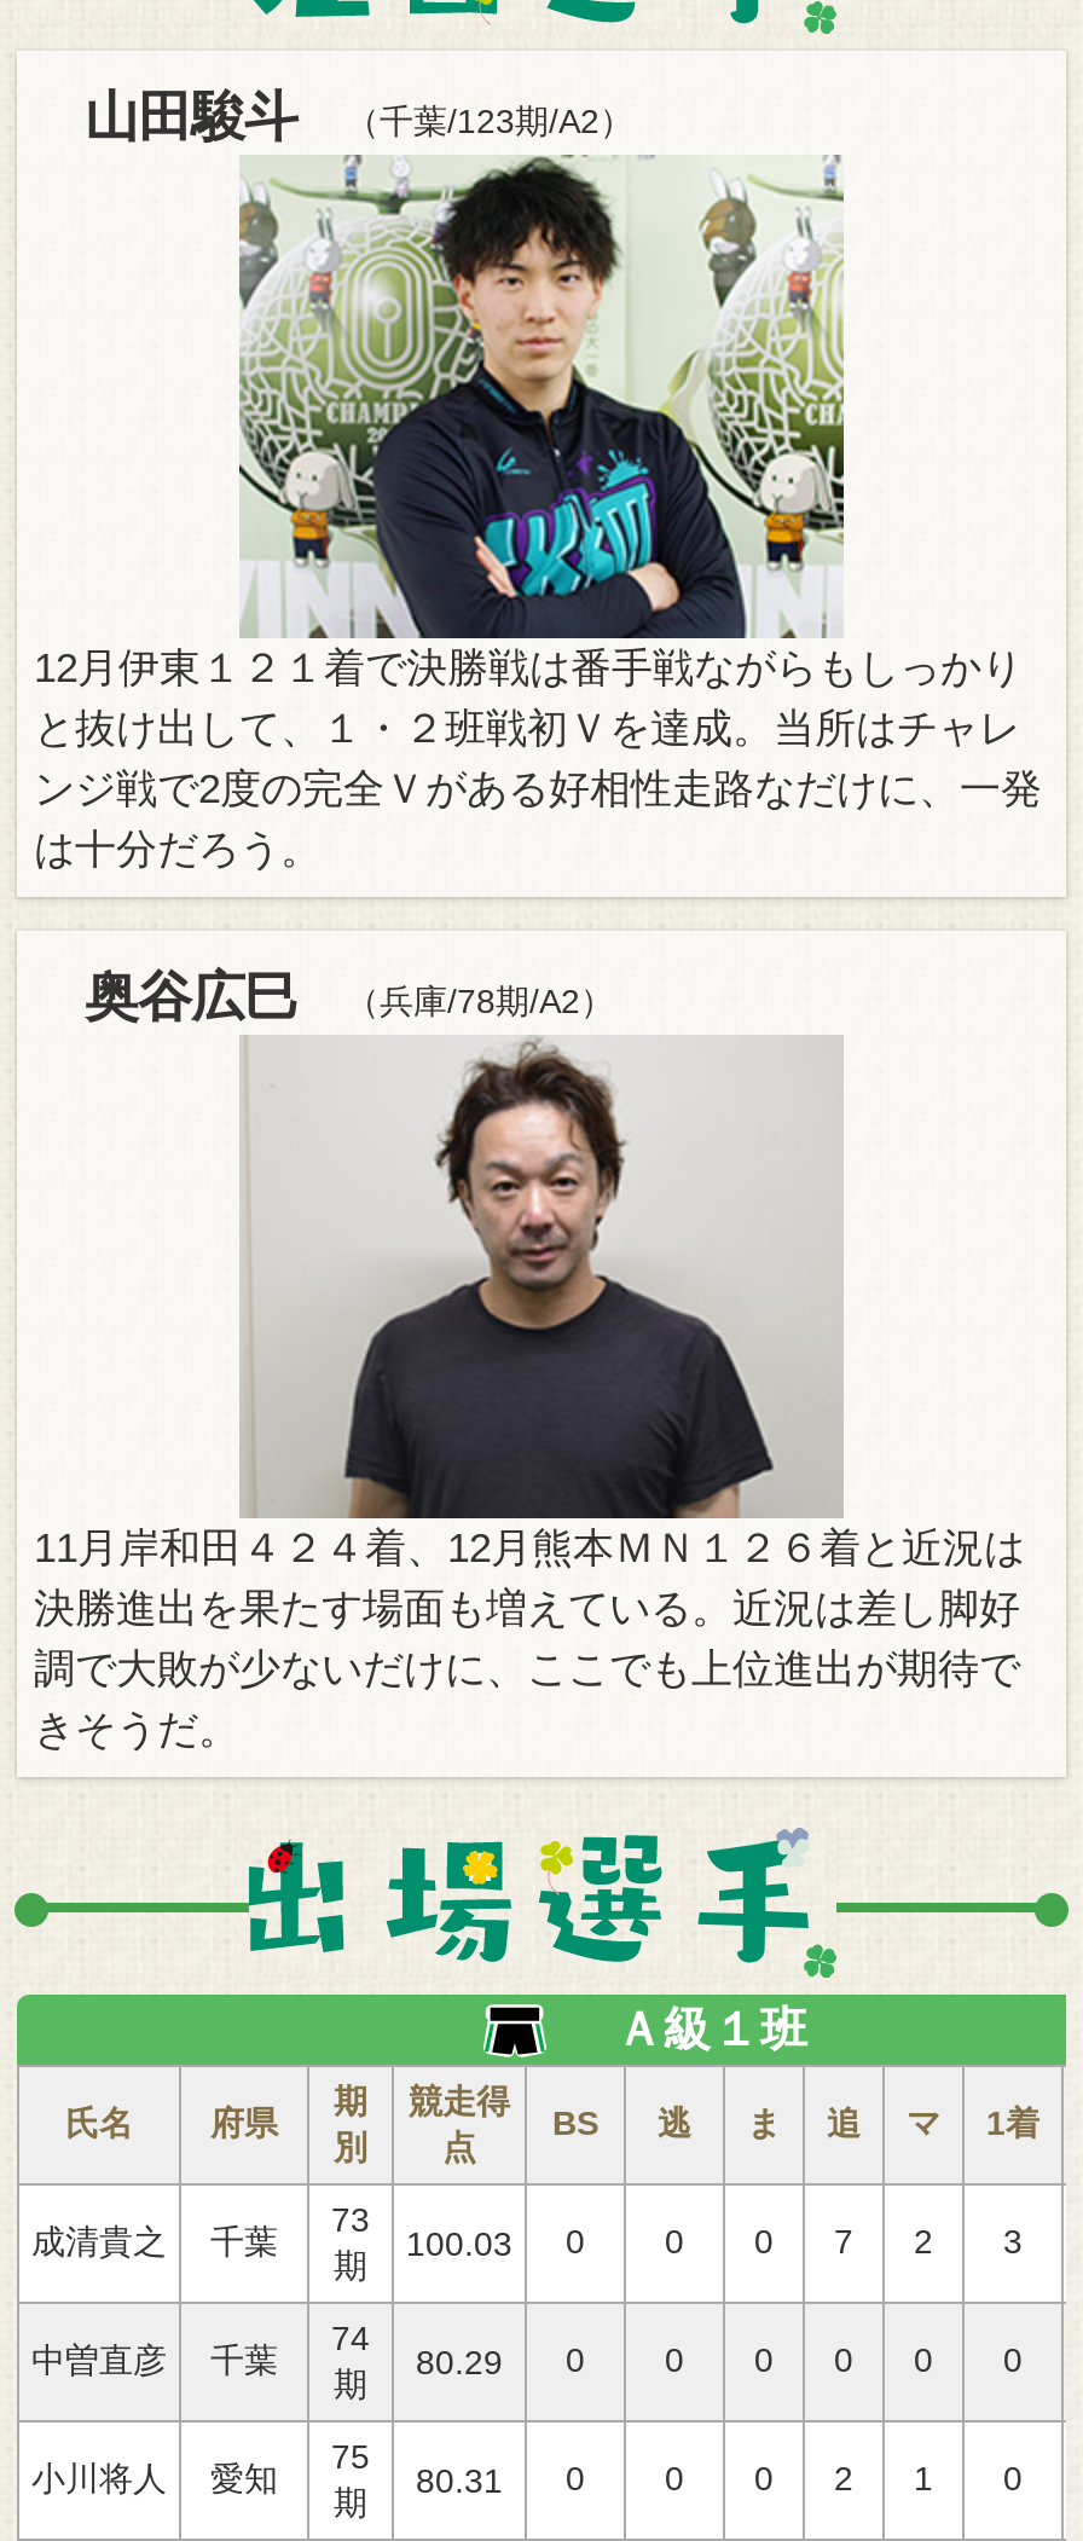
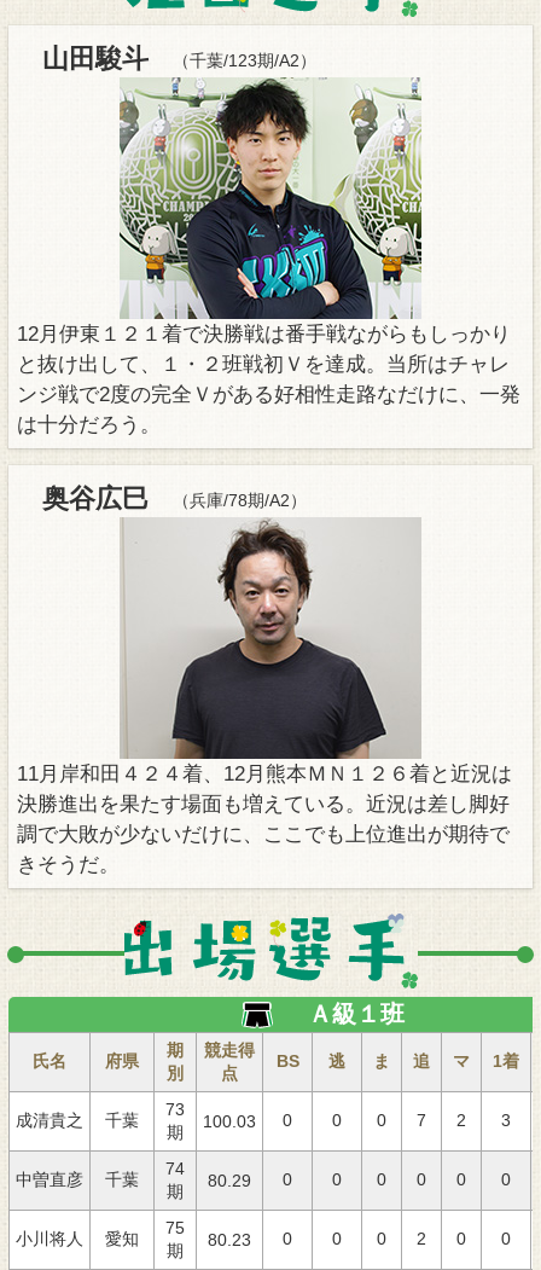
[416,2459,585,2500] 80.31 0 -> [208,1229,292,1249] 80.23 0
[665,2459,1023,2498] 0 0 2 1 0 -> [332,1229,511,1248] 0 0 2 0 0

